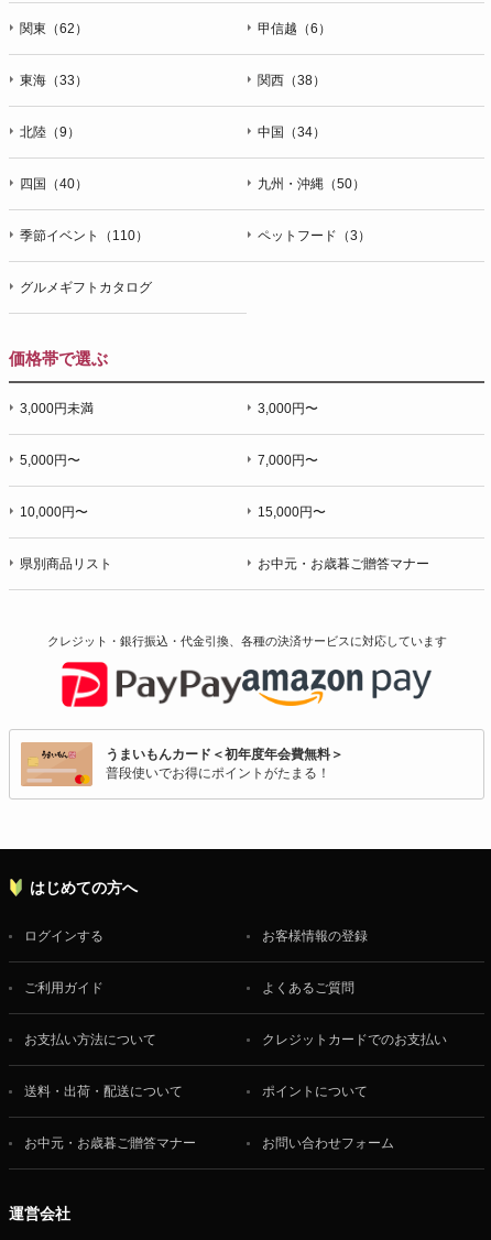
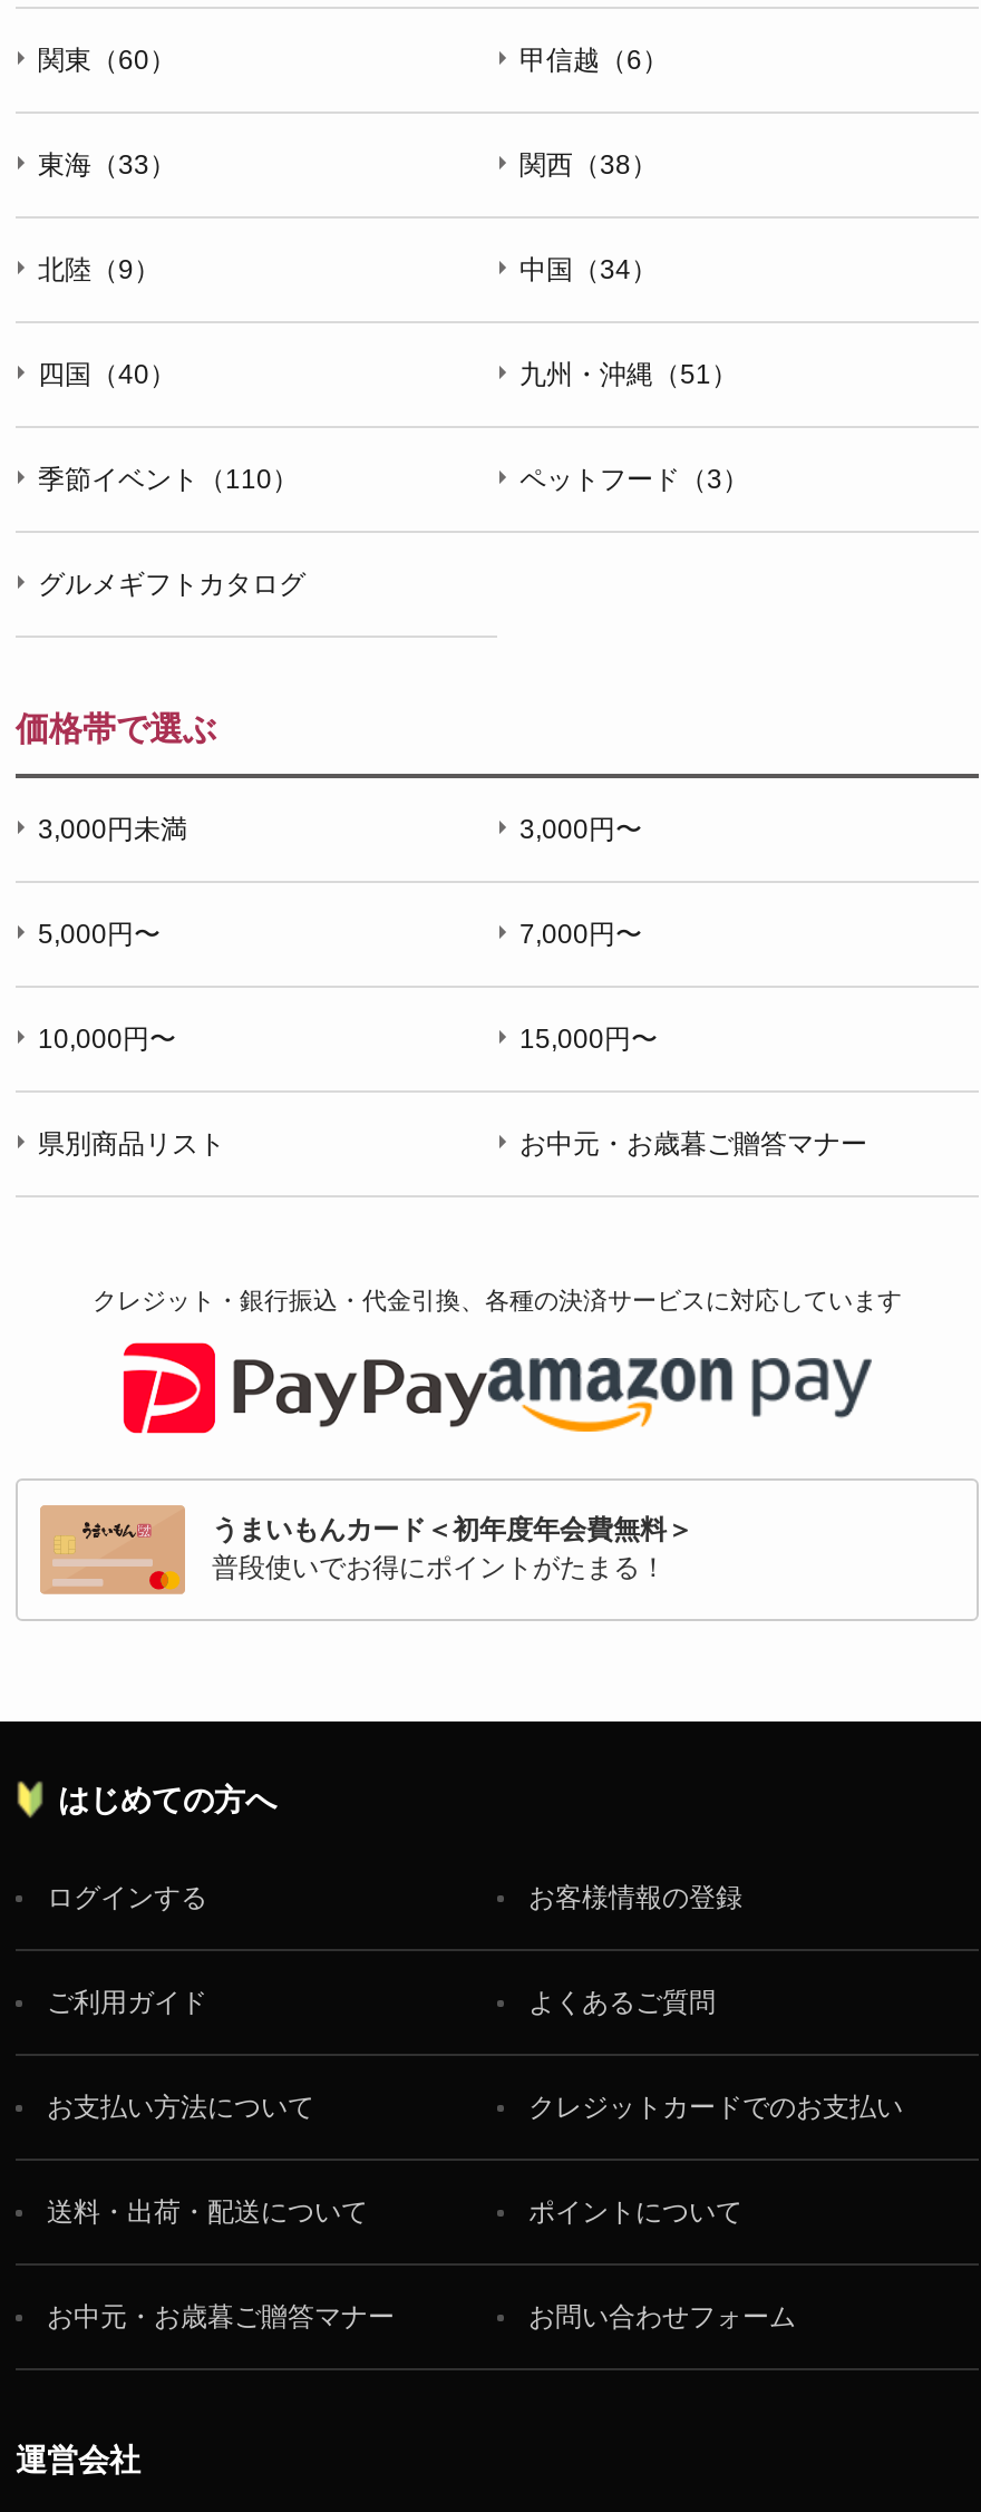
[20,21,88,36] 関東（62） -> [38,44,176,75] 関東（60）
[258,176,365,191] 九州・沖縄（50） -> [519,359,738,390] 九州・沖縄（51）

